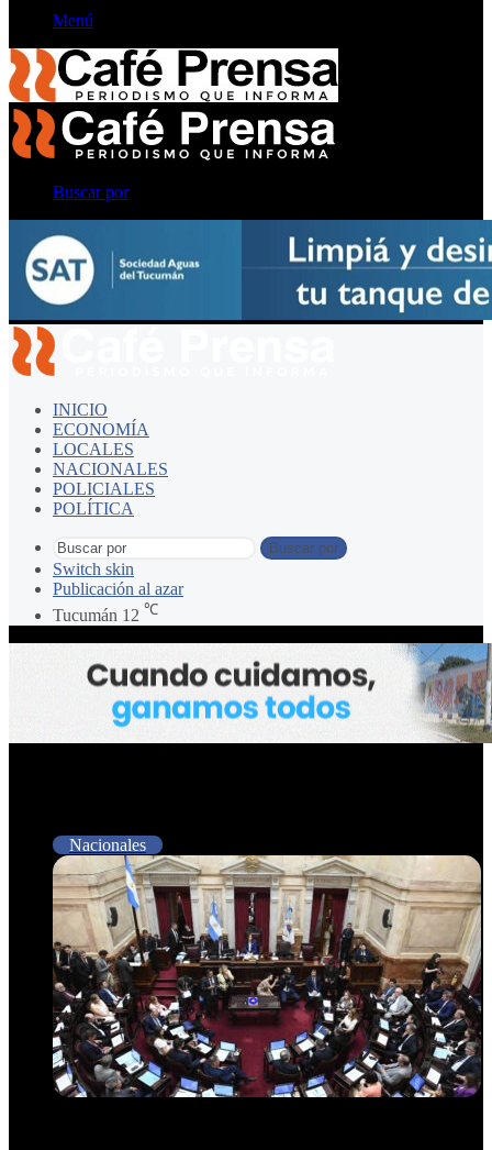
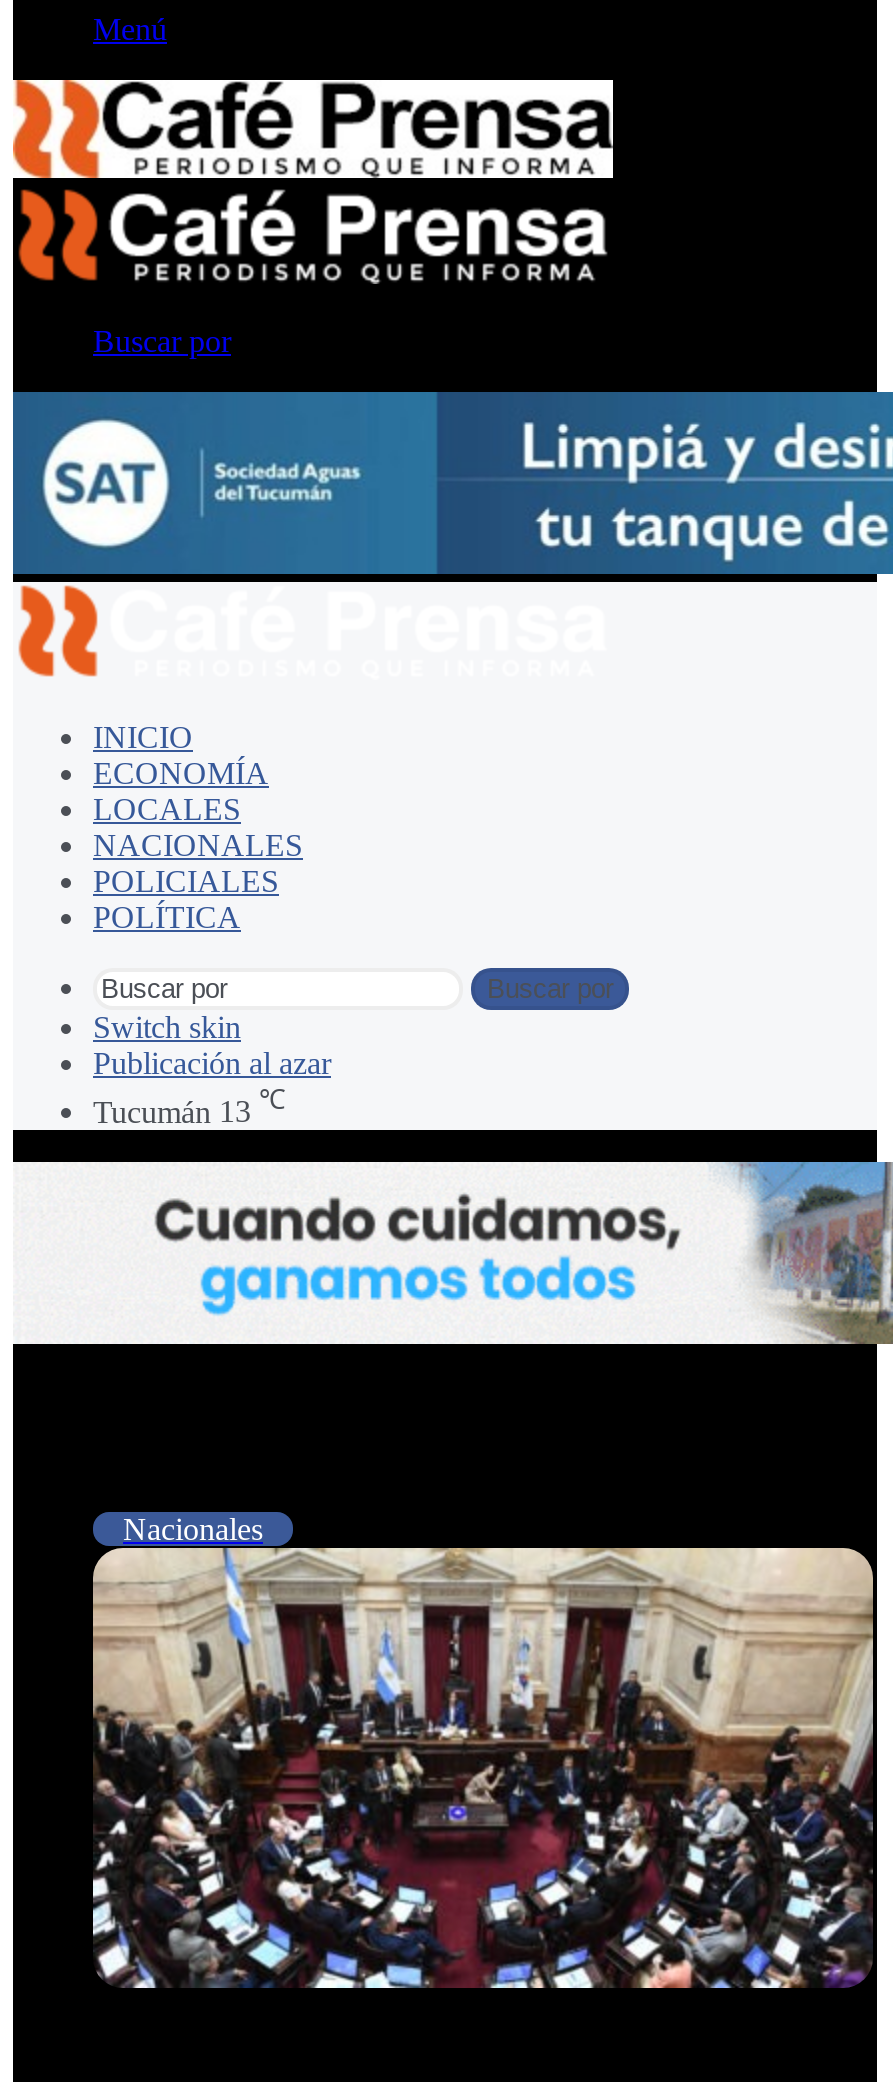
[53,601,158,625] Tucumán 12 ℃ -> [93,1086,285,1129] Tucumán 13 ℃

